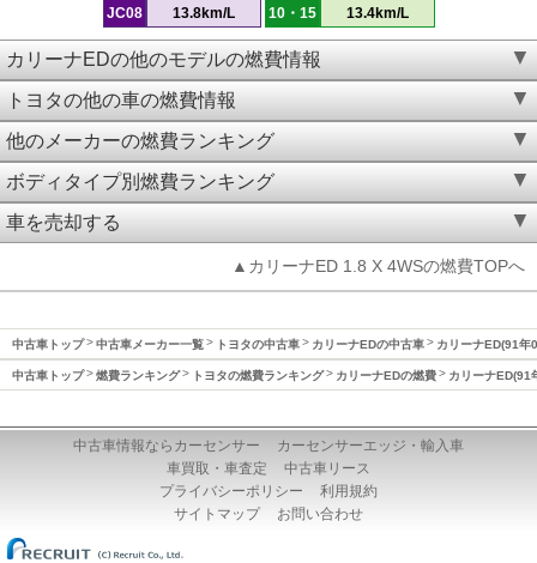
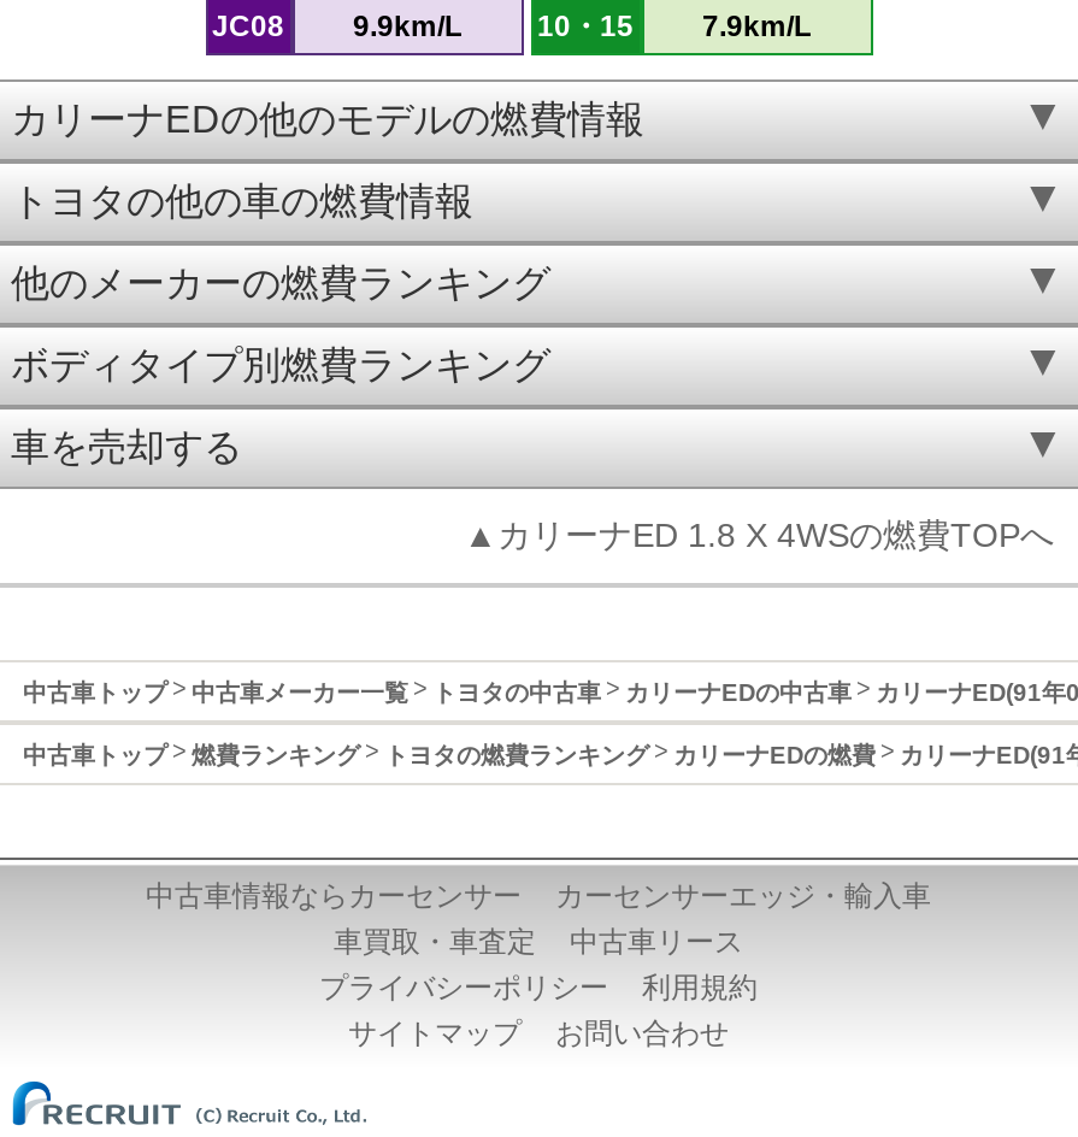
[172,5,234,21] 13.8km/L -> [353,9,461,43] 9.9km/L
[346,5,408,21] 13.4km/L -> [702,9,811,43] 7.9km/L

